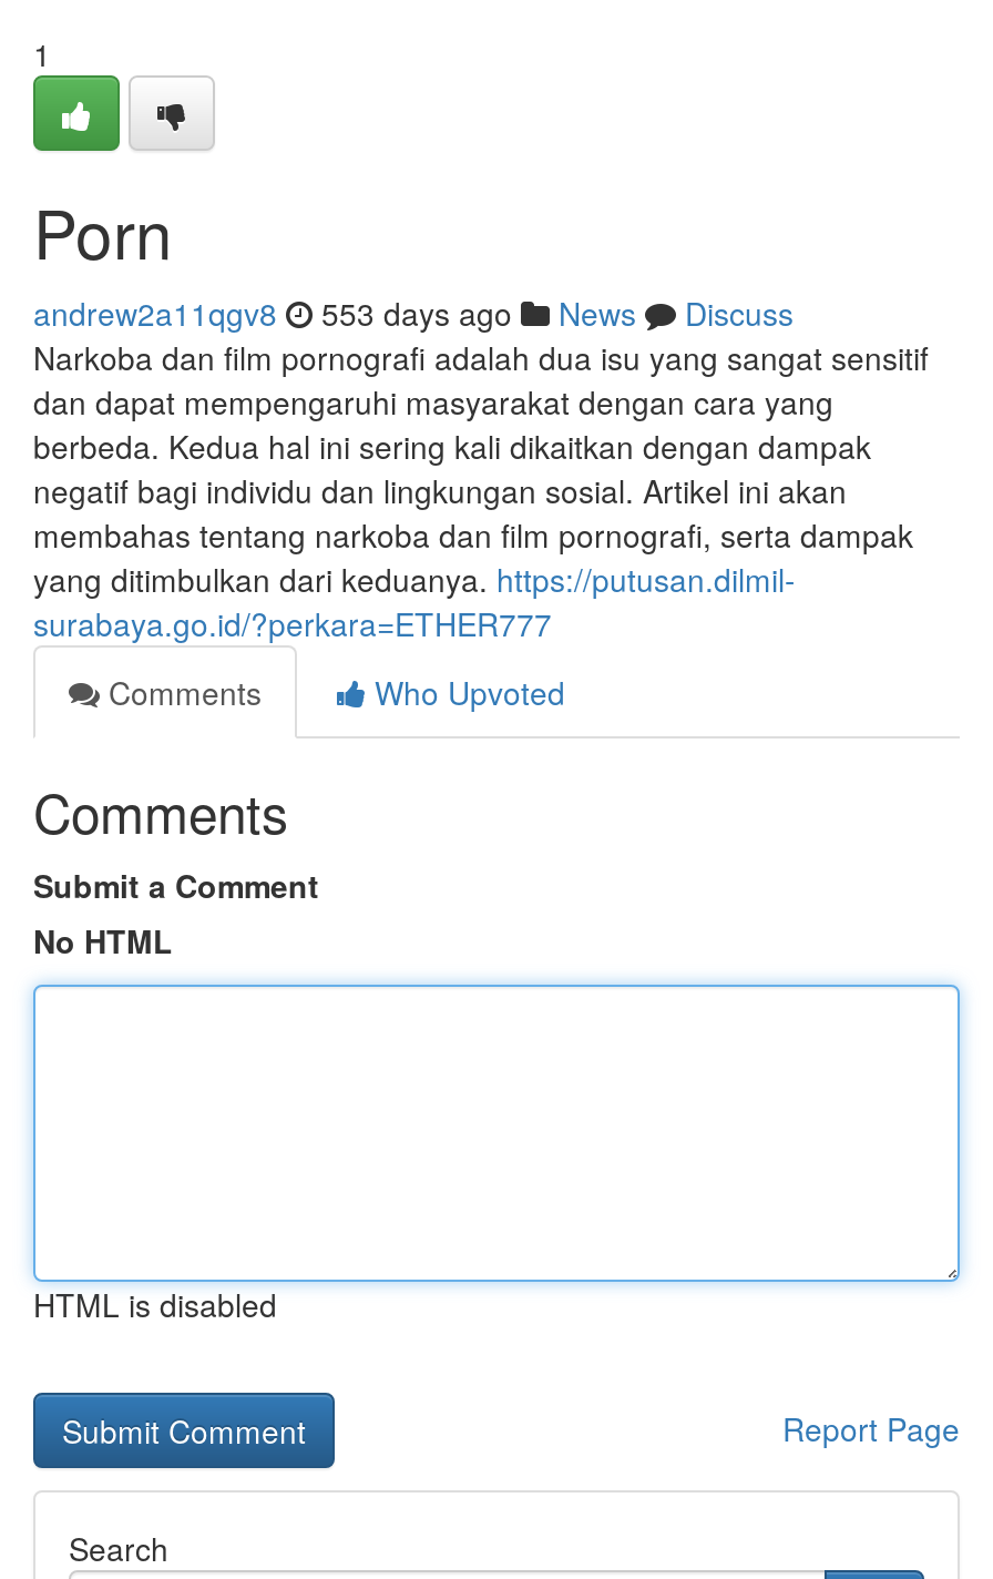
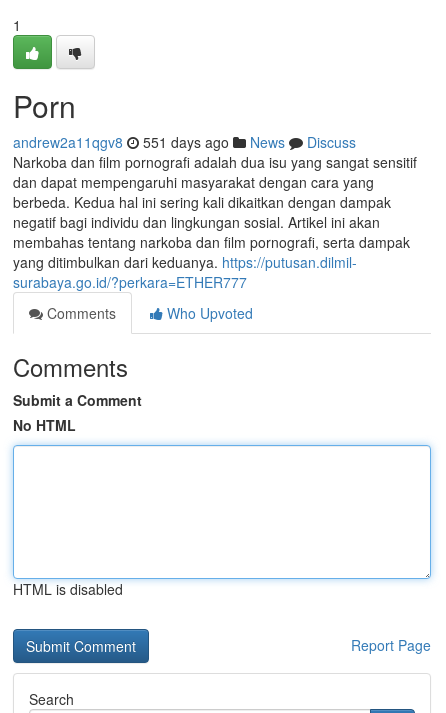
[33,291,794,335] andrew2a11qgv8 553 days ago News Discuss -> [13,132,356,152] andrew2a11qgv8 551 days ago News Discuss

